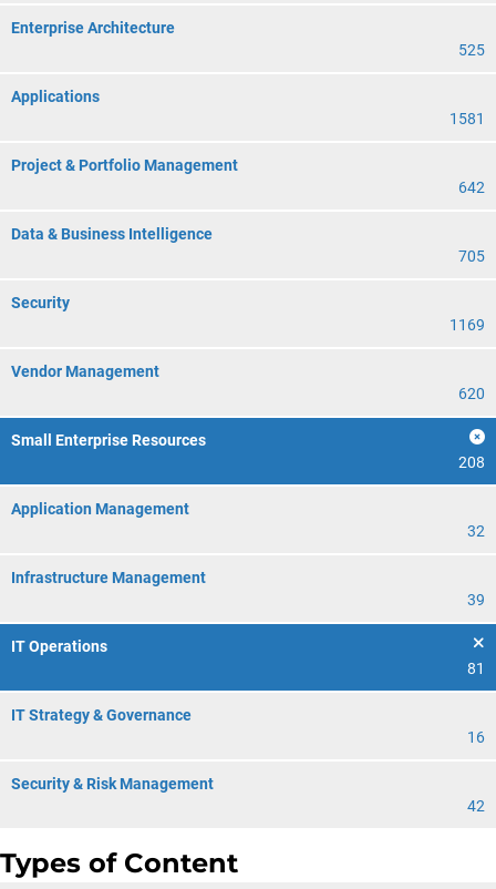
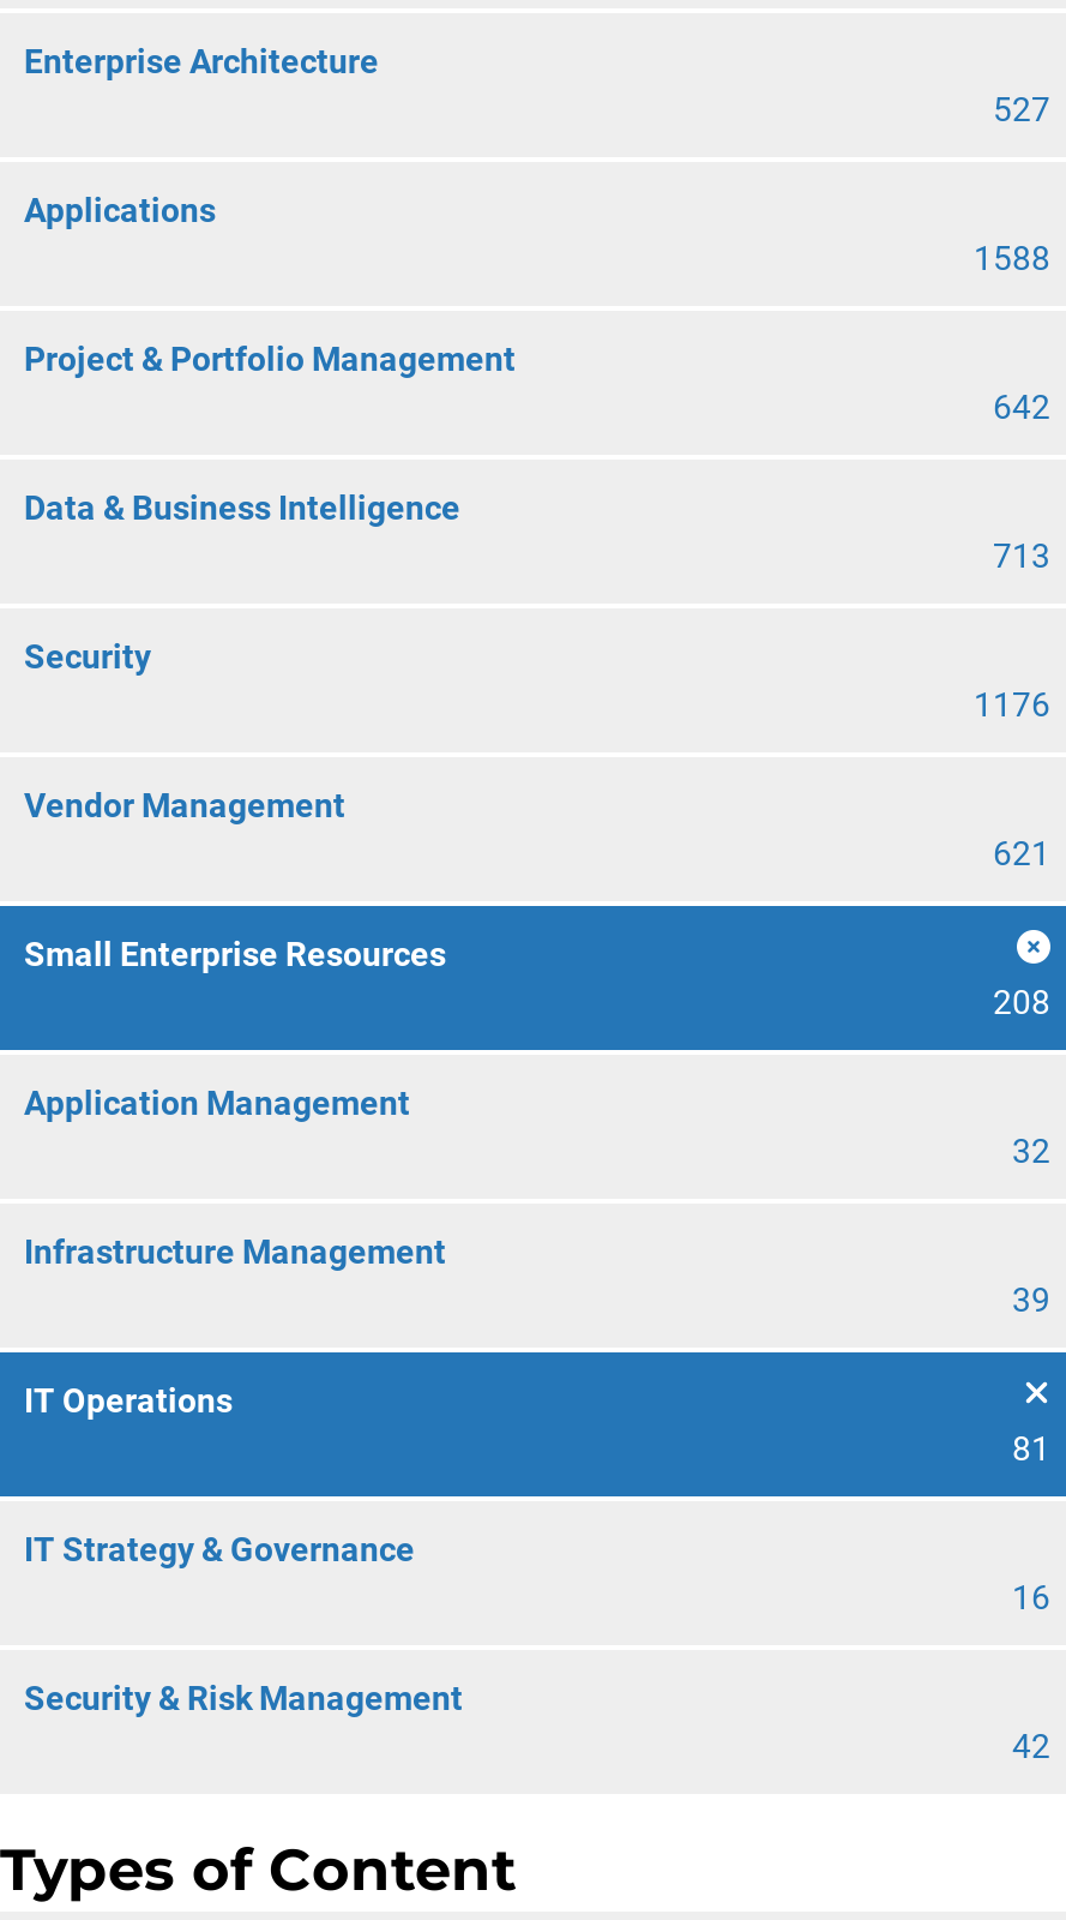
[458,41,485,59] 525 -> [993,90,1050,128] 527
[449,110,485,127] 1581 -> [974,239,1050,277] 1588
[458,247,485,265] 705 -> [993,536,1050,575] 713
[449,316,485,334] 1169 -> [974,685,1050,724] 1176
[458,385,485,402] 620 -> [993,834,1050,872] 621

